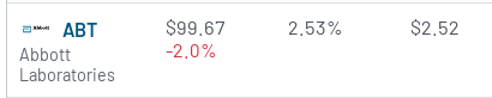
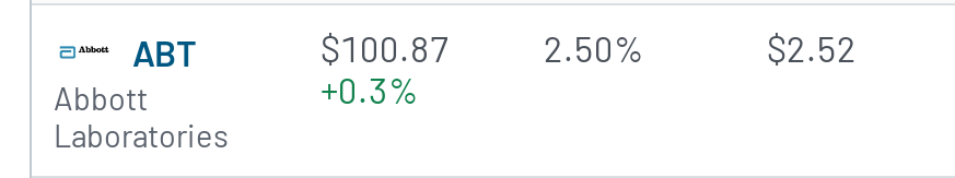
[166,15,226,38] $99.67 -> [321,27,450,69] $100.87
[288,15,343,38] 2.53% -> [544,27,644,69] 2.50%
[166,38,217,61] -2.0% -> [321,69,419,110] +0.3%

